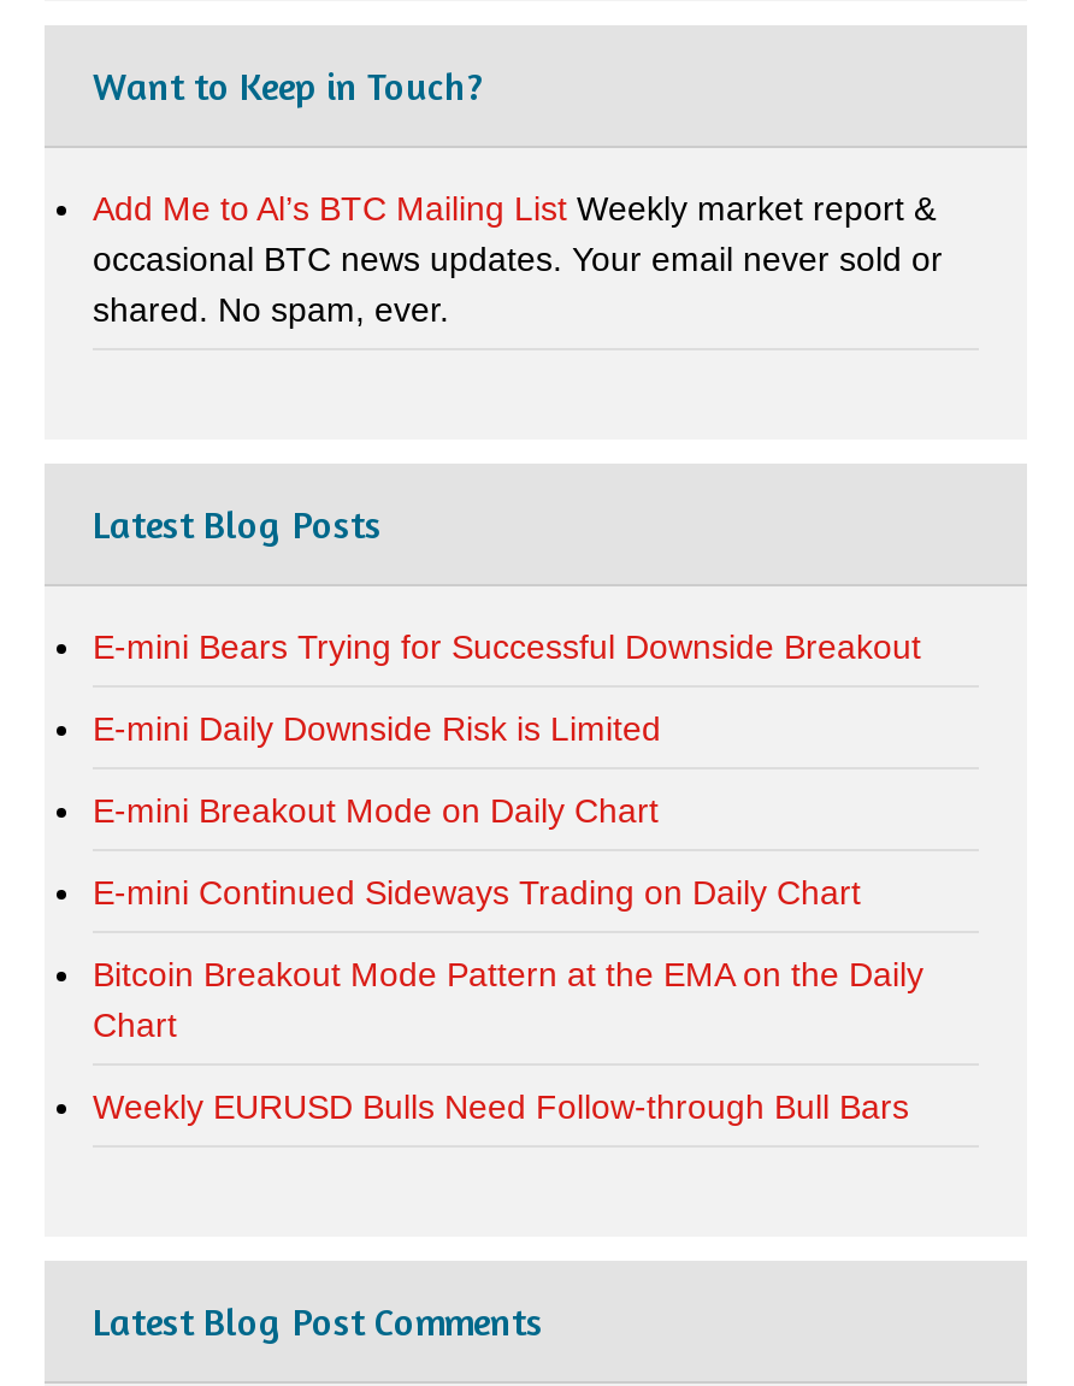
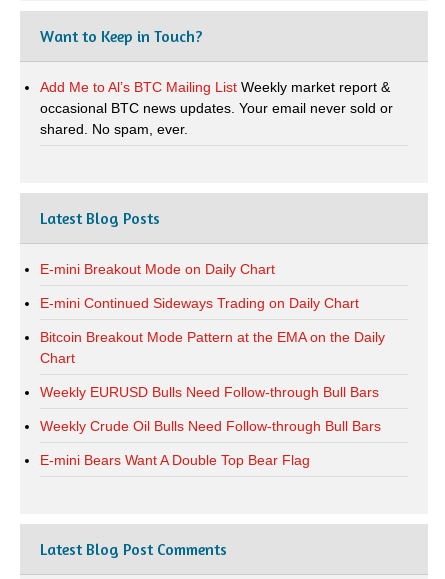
[93,628,921,748] E-mini Bears Trying for Successful Downside Breakout | E-mini Daily Downside Risk is Limited -> none
moved [93,791,923,1126] -> [40,261,385,400]: E-mini Breakout Mode on Daily Chart | E-mini Continued Sideways Trading on Daily Chart | Bitcoin Breakout Mode Pattern at the EMA on the Daily | Chart | Weekly EURUSD Bulls Need Follow-through Bull Bars
none -> [40,418,381,468] Weekly Crude Oil Bulls Need Follow-through Bull Bars | E-mini Bears Want A Double Top Bear Flag

